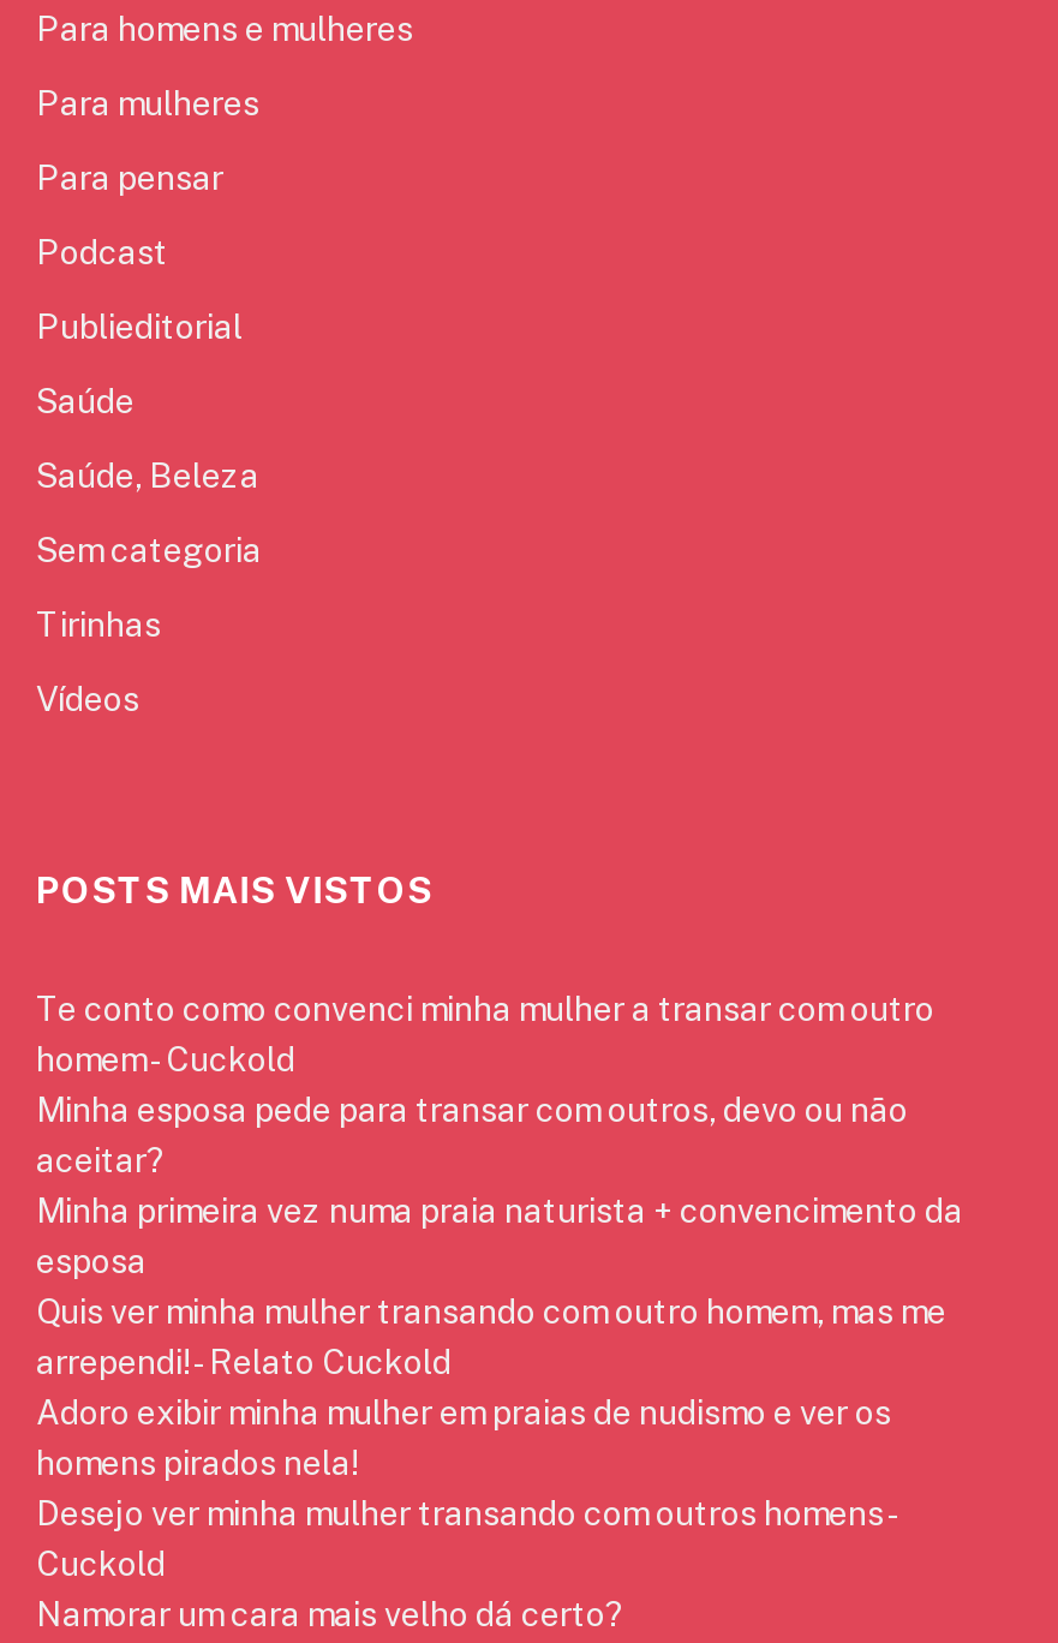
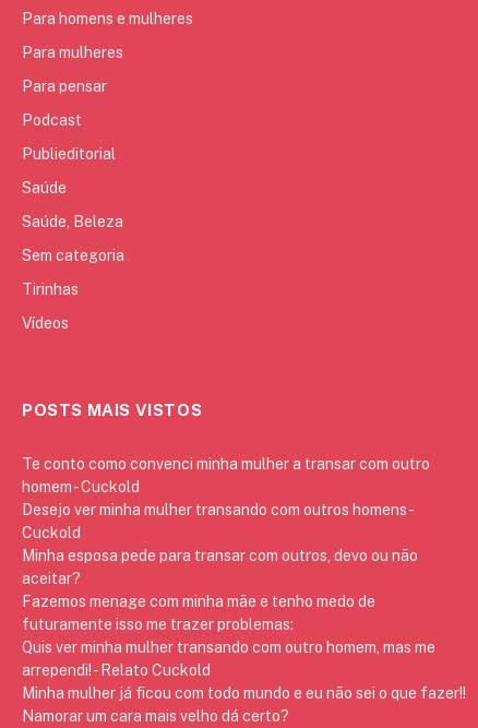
moved [36,1092,908,1181] -> [22,546,418,587]: Minha esposa pede para transar com outros, devo ou não | aceitar?
[36,1193,963,1483] Minha primeira vez numa praia naturista + convencimento da | esposa | Adoro exibir minha mulher em praias de nudismo e ver os | homens pirados nela! -> none
moved [36,1294,946,1382] -> [22,638,435,678]: Quis ver minha mulher transando com outro homem, mas me | arrependi! - Relato Cuckold
moved [36,1495,896,1584] -> [22,500,413,541]: Desejo ver minha mulher transando com outros homens - | Cuckold
none -> [22,592,466,701] Fazemos menage com minha mãe e tenho medo de | futuramente isso me trazer problemas: | Minha mulher já ficou com todo mundo e eu não sei o que fazer!!

